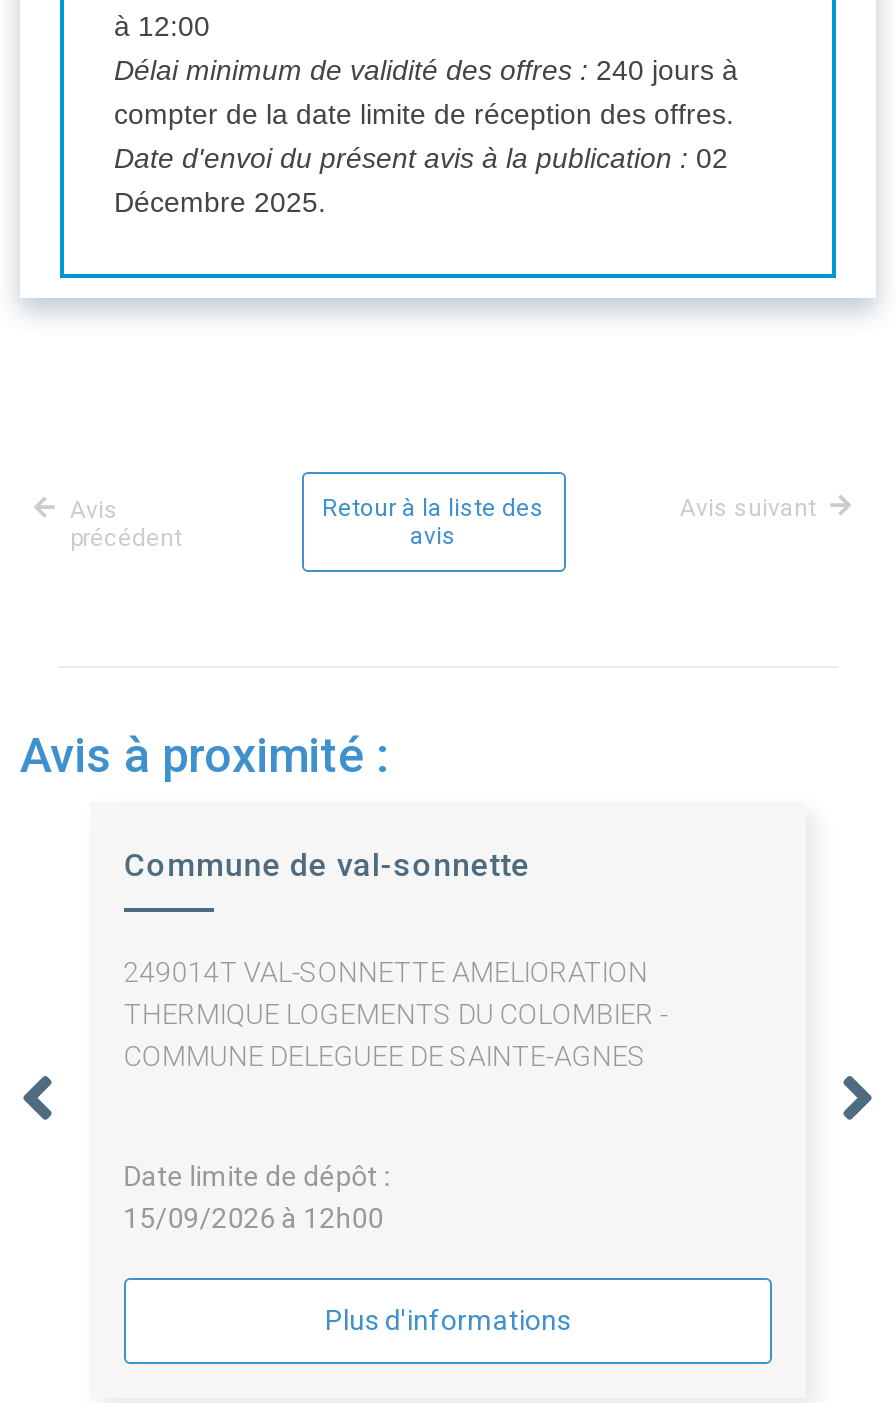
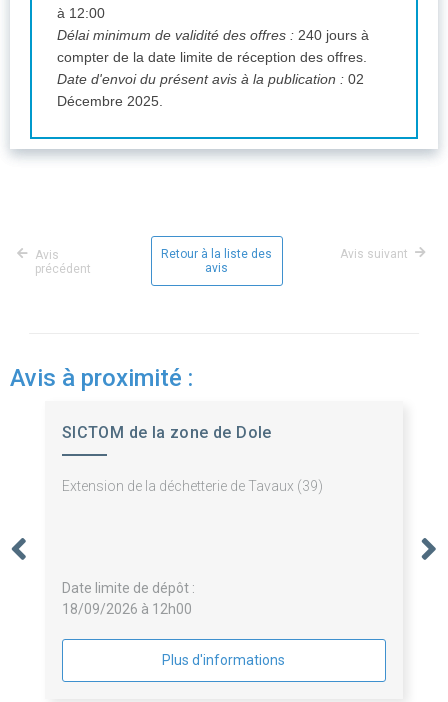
[124,846,530,884] Commune de val-sonnette -> [62,423,272,442] SICTOM de la zone de Dole
[124,956,668,1072] 249014T VAL-SONNETTE AMELIORATION | THERMIQUE LOGEMENTS DU COLOMBIER - | COMMUNE DELEGUEE DE SAINTE-AGNES -> [62,478,323,494] Extension de la déchetterie de Tavaux (39)
[124,1202,384,1234] 15/09/2026 à 12h00 -> [62,601,192,617] 18/09/2026 à 12h00

